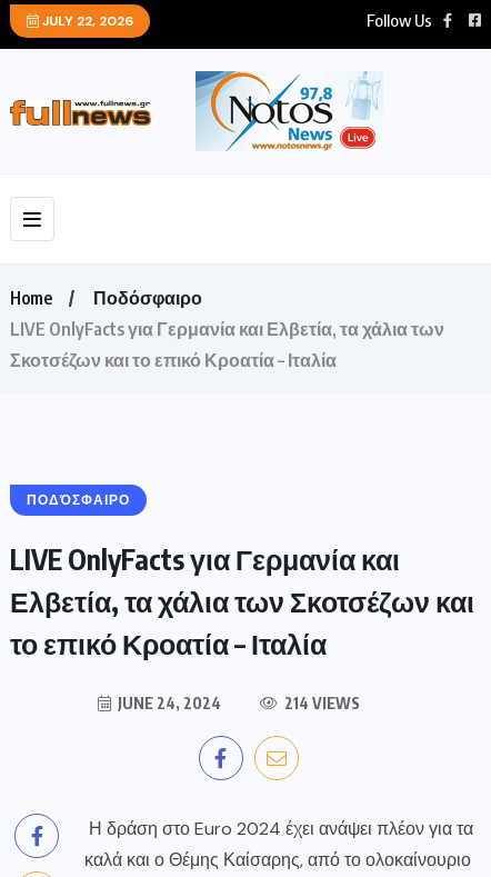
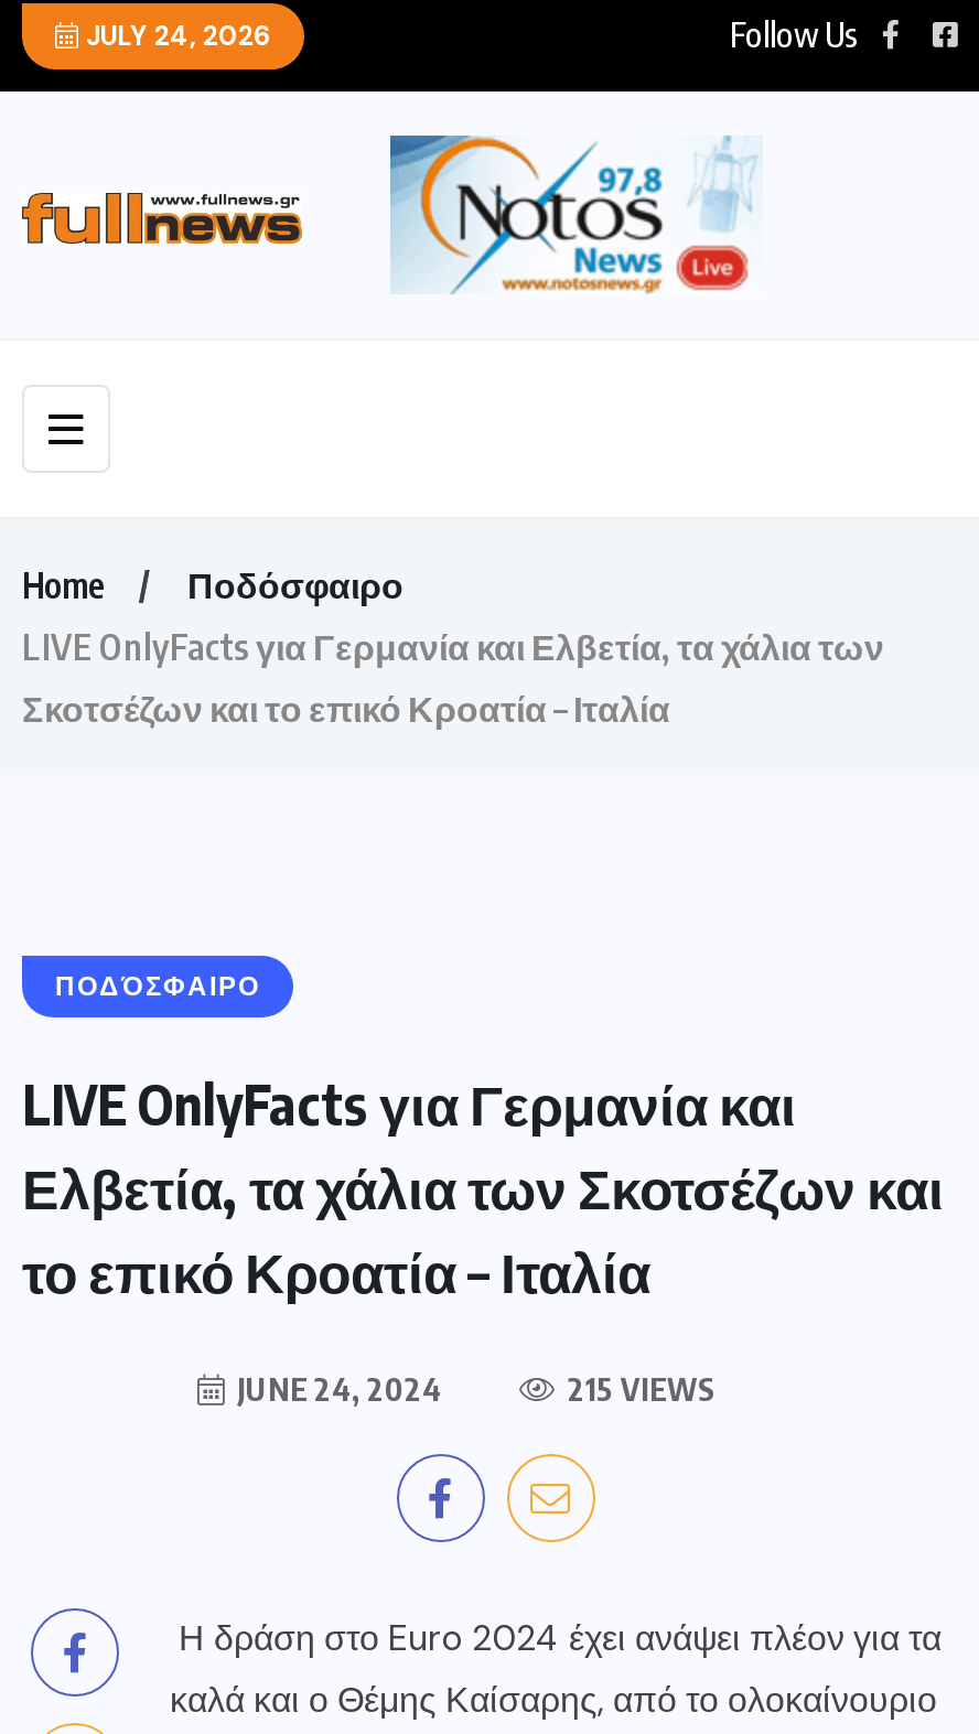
[39,12,133,30] JULY 22, 2026 -> [79,19,271,54] JULY 24, 2026
[281,694,360,712] 214 VIEWS -> [561,1370,716,1408] 215 VIEWS

